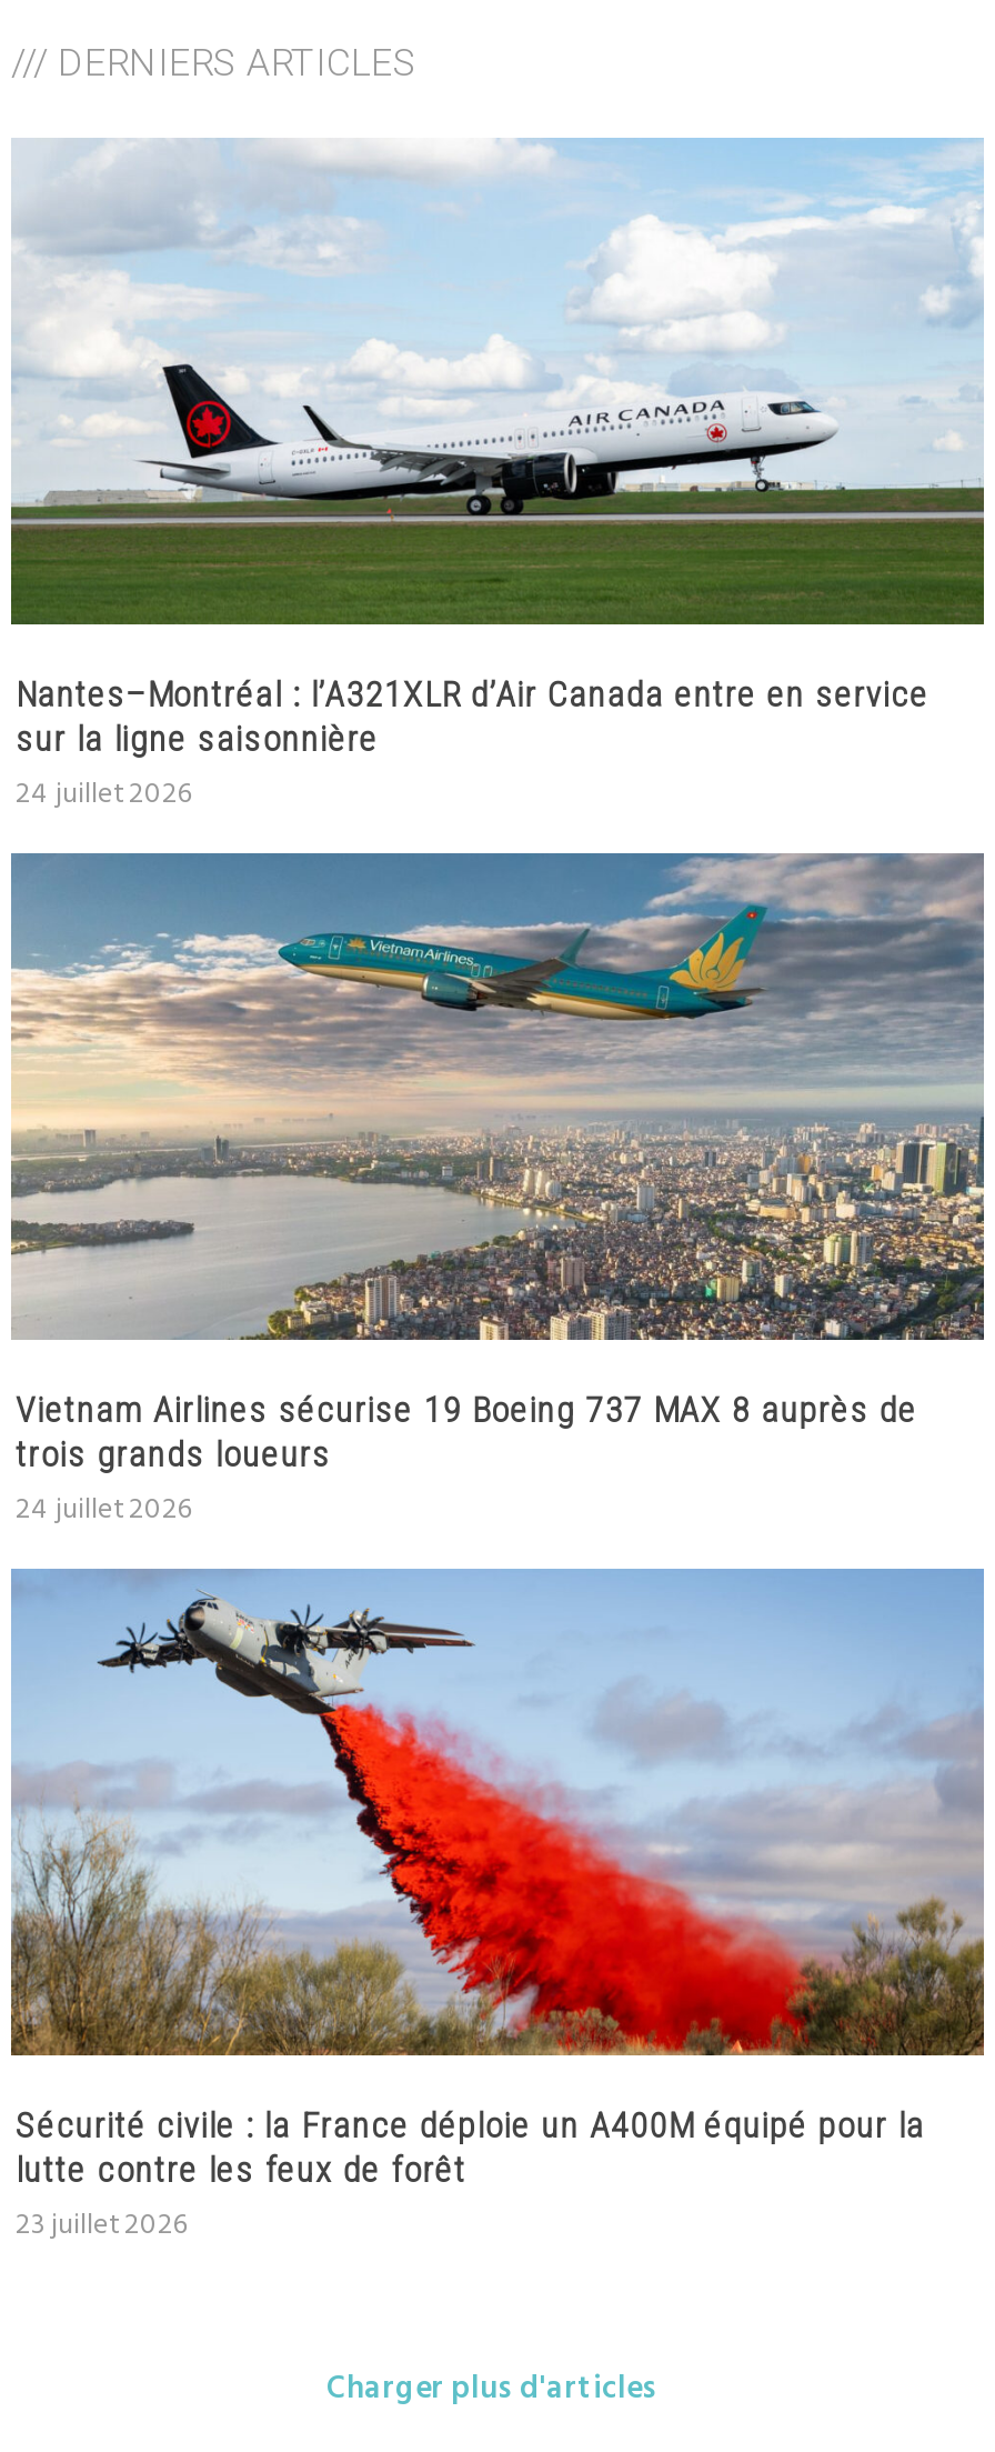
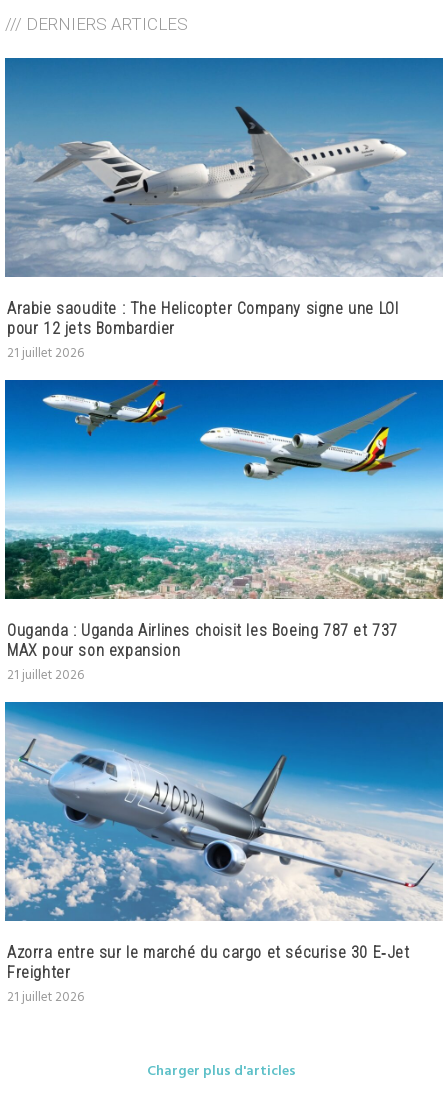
[9,138,986,818] [image] | Nantes–Montréal : l’A321XLR d’Air Canada entre en service | sur la ligne saisonnière | 24 juillet 2026 -> [4,57,444,364] [image] | Arabie saoudite : The Helicopter Company signe une LOI | pour 12 jets Bombardier | 21 juillet 2026
[9,853,986,1534] [image] | Vietnam Airlines sécurise 19 Boeing 737 MAX 8 auprès de | trois grands loueurs | 24 juillet 2026 -> [4,379,444,686] [image] | Ouganda : Uganda Airlines choisit les Boeing 787 et 737 | MAX pour son expansion | 21 juillet 2026
[9,1571,986,2249] [image] | Sécurité civile : la France déploie un A400M équipé pour la | lutte contre les feux de forêt | 23 juillet 2026 -> [4,702,444,1008] [image] | Azorra entre sur le marché du cargo et sécurise 30 E‑Jet | Freighter | 21 juillet 2026

